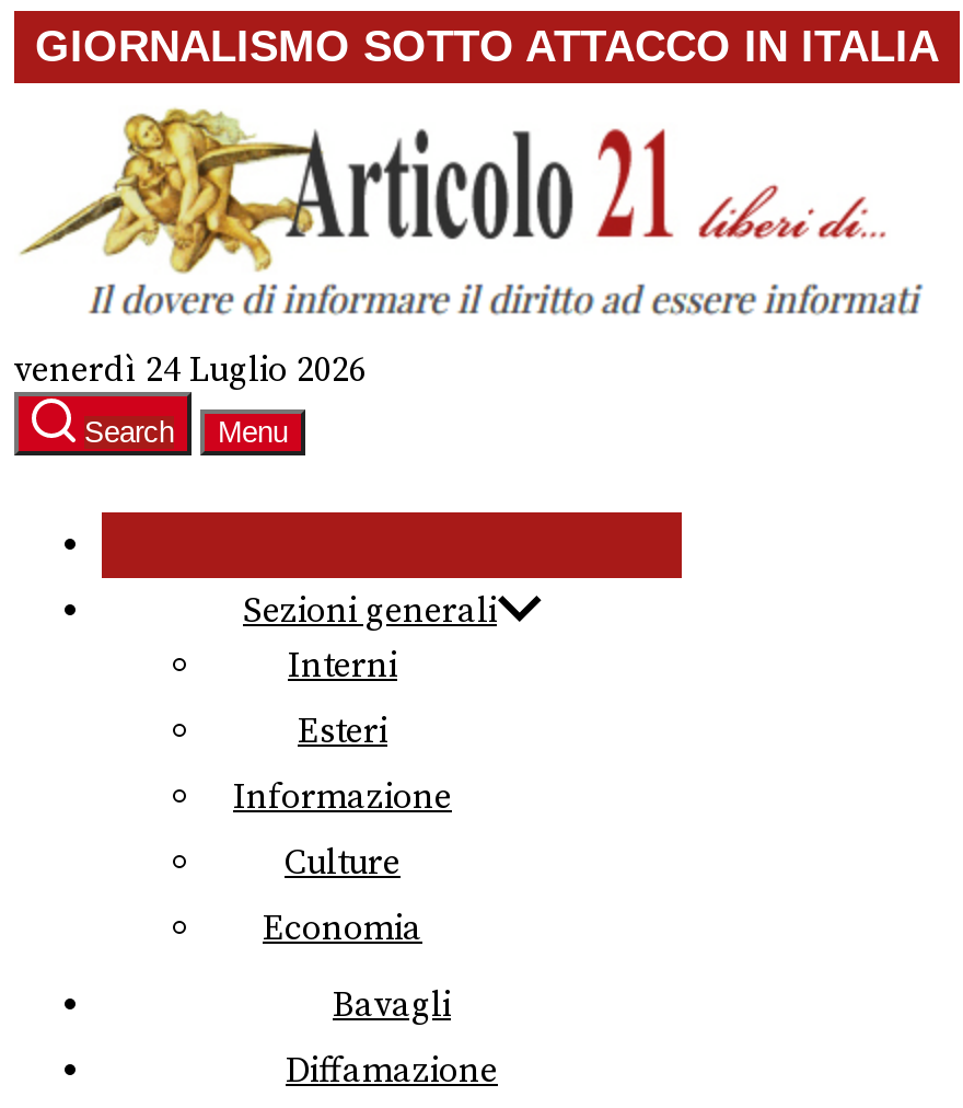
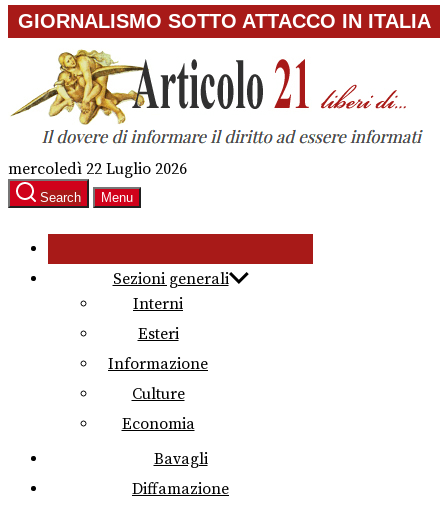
[14,348,367,392] venerdì 24 Luglio 2026 -> [8,159,187,179] mercoledì 22 Luglio 2026

